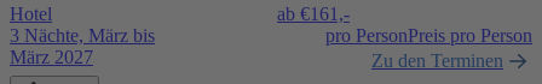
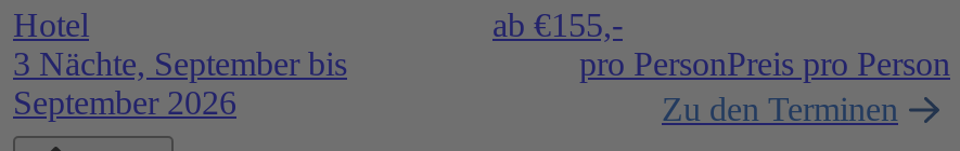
[277,3,350,24] ab €161,- -> [492,6,623,43] ab €155,-
[10,25,155,67] 3 Nächte, März bis | März 2027 -> [13,45,347,121] 3 Nächte, September bis | September 2026

